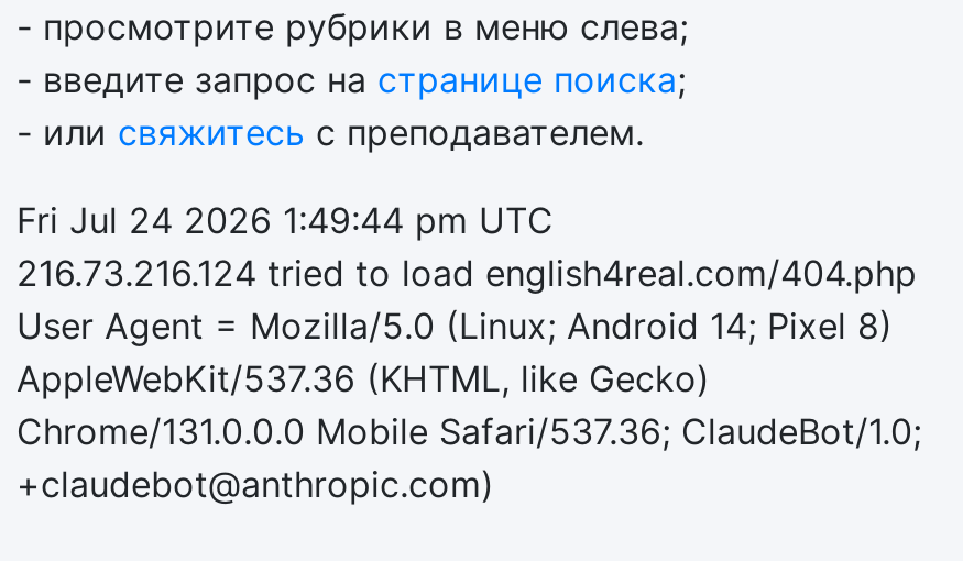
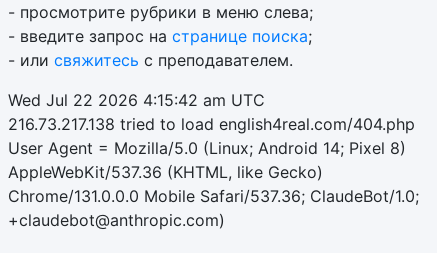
[17,198,554,242] Fri Jul 24 2026 1:49:44 pm UTC -> [8,90,265,110] Wed Jul 22 2026 4:15:42 am UTC
[17,251,917,295] 216.73.216.124 tried to load english4real.com/404.php -> [8,114,415,134] 216.73.217.138 tried to load english4real.com/404.php

